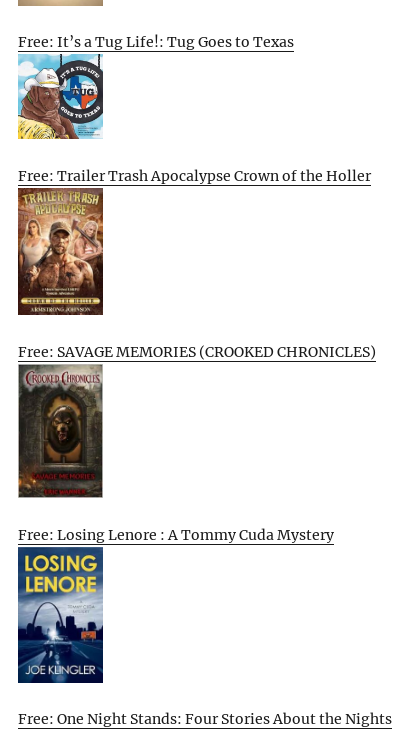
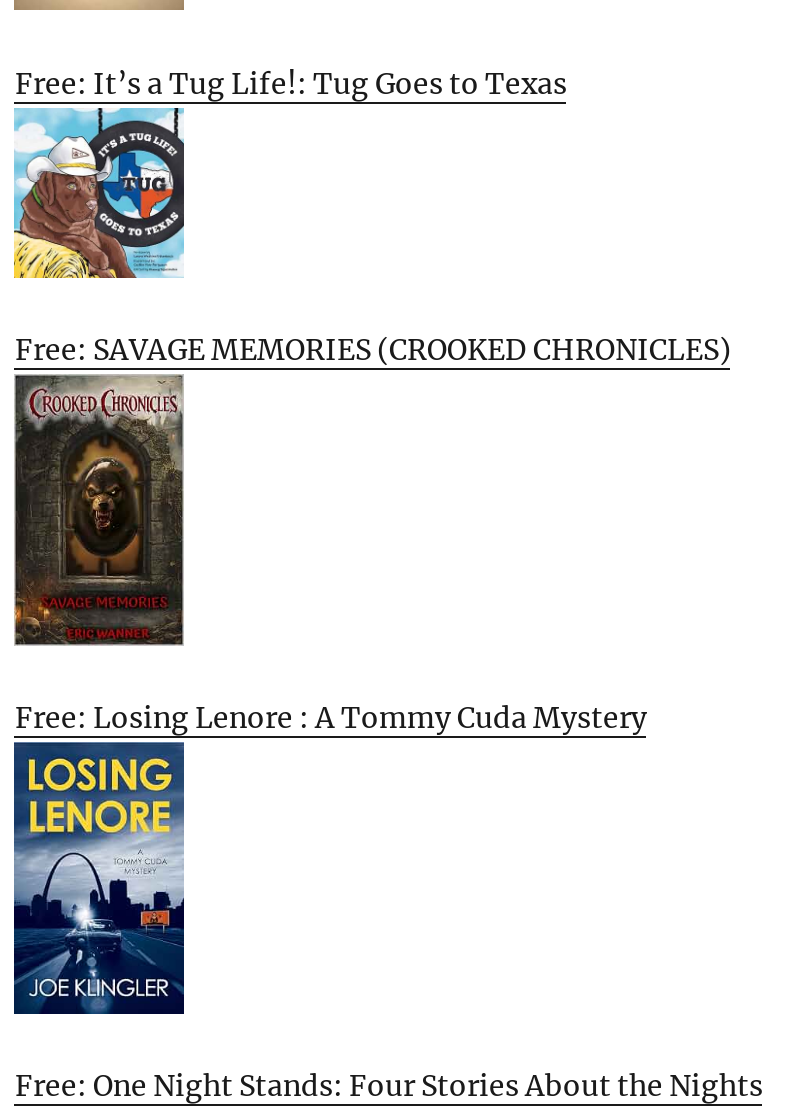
[18,166,371,184] Free: Trailer Trash Apocalypse Crown of the Holler -> none
[17,192,104,316] [image] -> none

